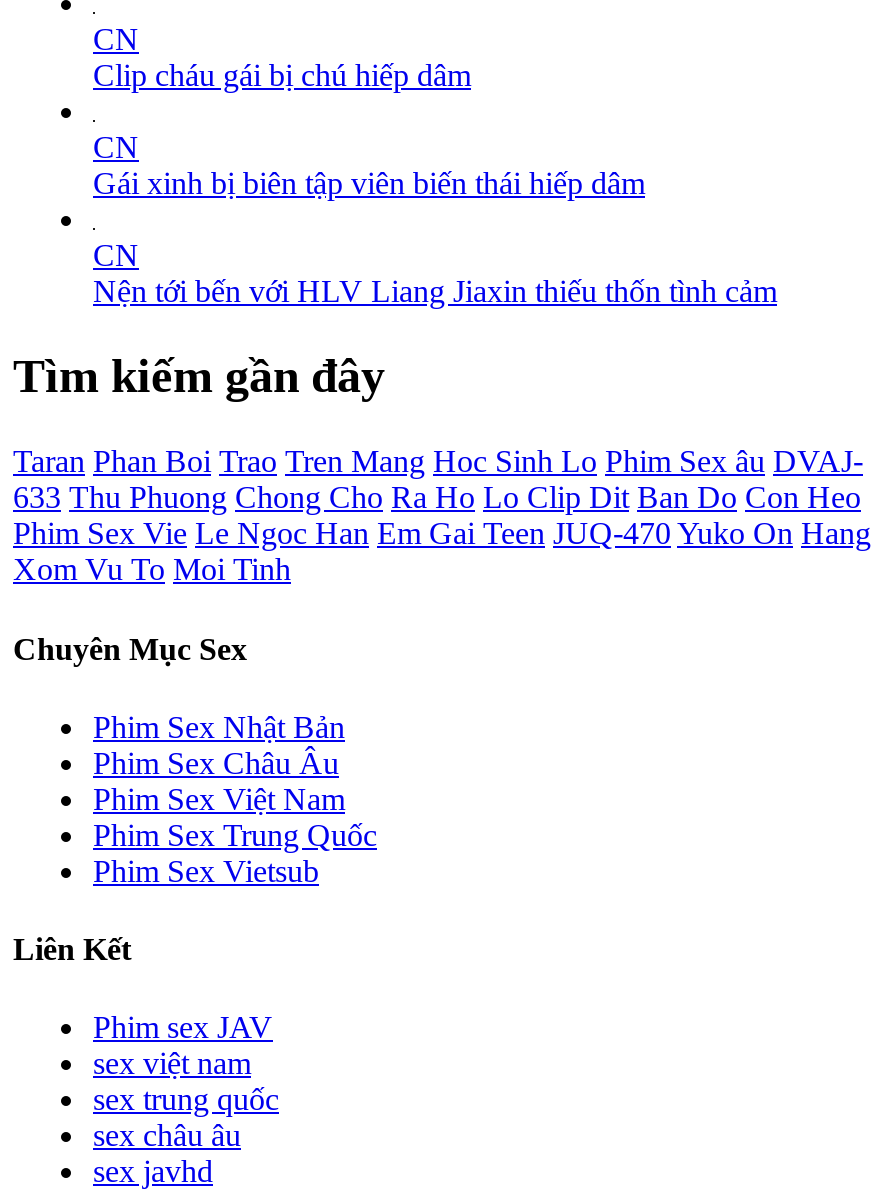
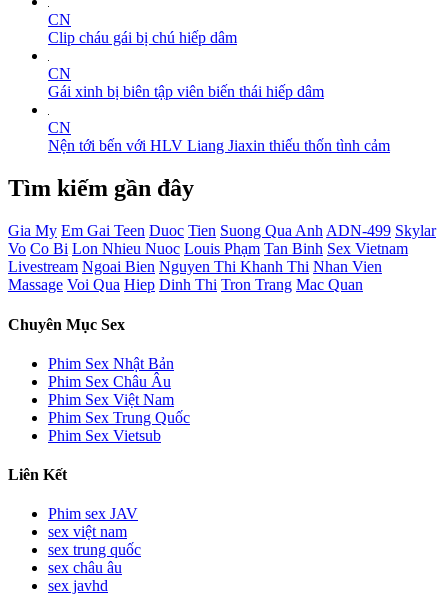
[13,444,871,586] Taran Phan Boi Trao Tren Mang Hoc Sinh Lo Phim Sex âu DVAJ- | 633 Thu Phuong Chong Cho Ra Ho Lo Clip Dit Ban Do Con Heo | Phim Sex Vie Le Ngoc Han Em Gai Teen JUQ-470 Yuko On Hang | Xom Vu To Moi Tinh -> [8,222,436,293] Gia My Em Gai Teen Duoc Tien Suong Qua Anh ADN-499 Skylar | Vo Co Bi Lon Nhieu Nuoc Louis Phạm Tan Binh Sex Vietnam | Livestream Ngoai Bien Nguyen Thi Khanh Thi Nhan Vien | Massage Voi Qua Hiep Dinh Thi Tron Trang Mac Quan

